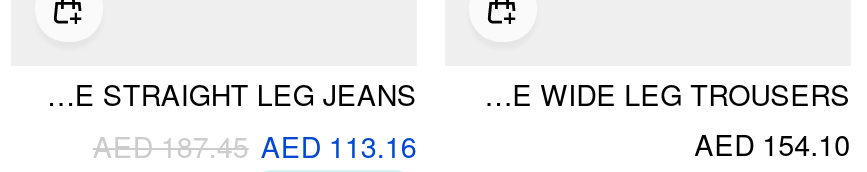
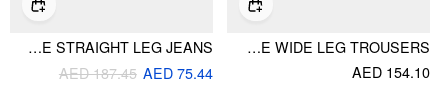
[261,125,417,165] AED 113.16 -> [143,62,213,82] AED 75.44

